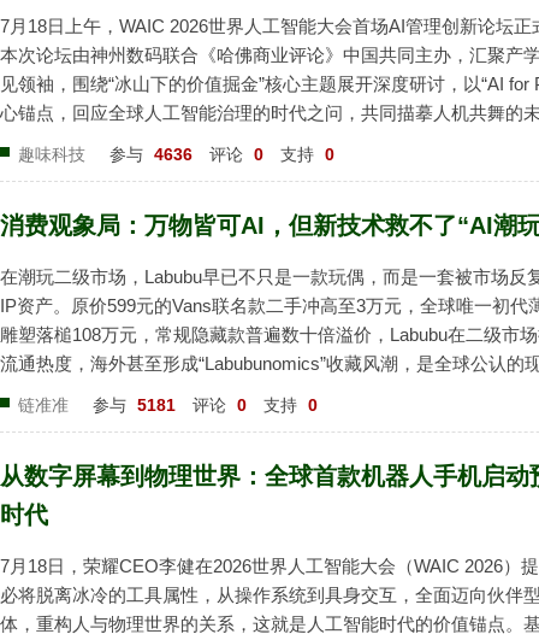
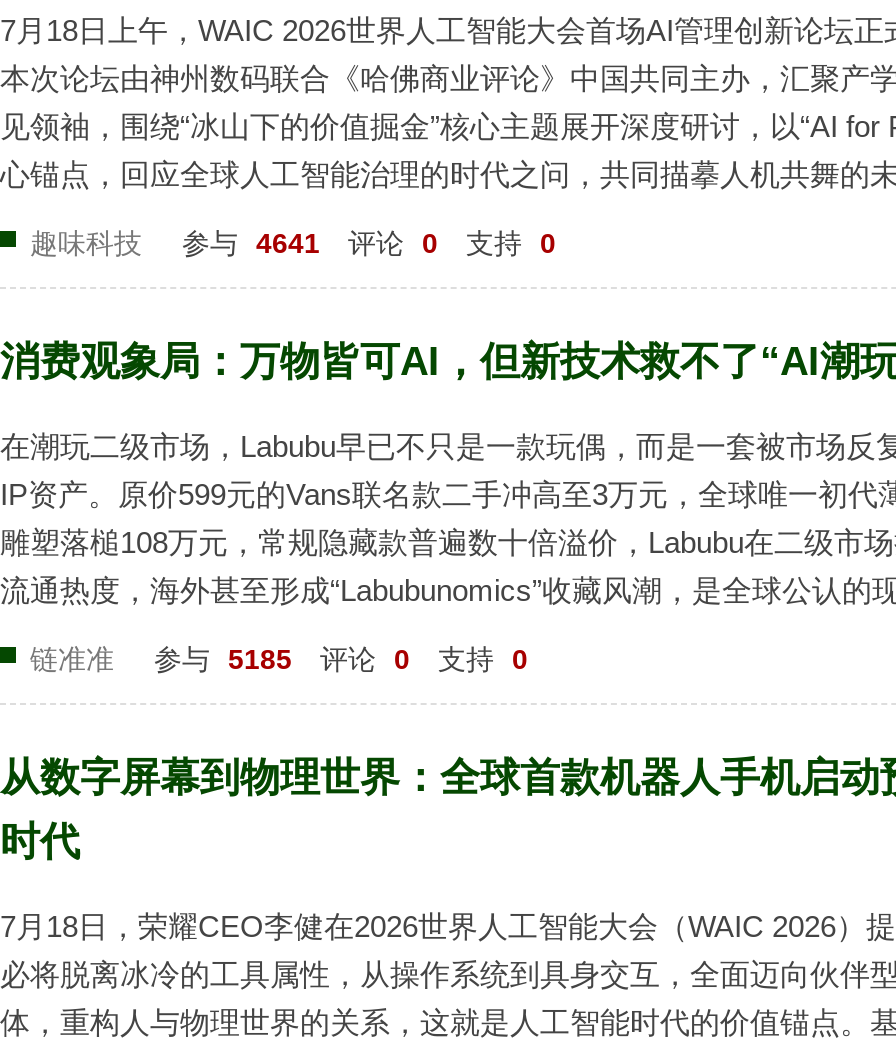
[18,145,334,164] 趣味科技 参与 4636 评论 0 支持 0 -> [30,226,556,258] 趣味科技 参与 4641 评论 0 支持 0
[18,396,318,415] 链准准 参与 5181 评论 0 支持 0 -> [30,642,528,674] 链准准 参与 5185 评论 0 支持 0

